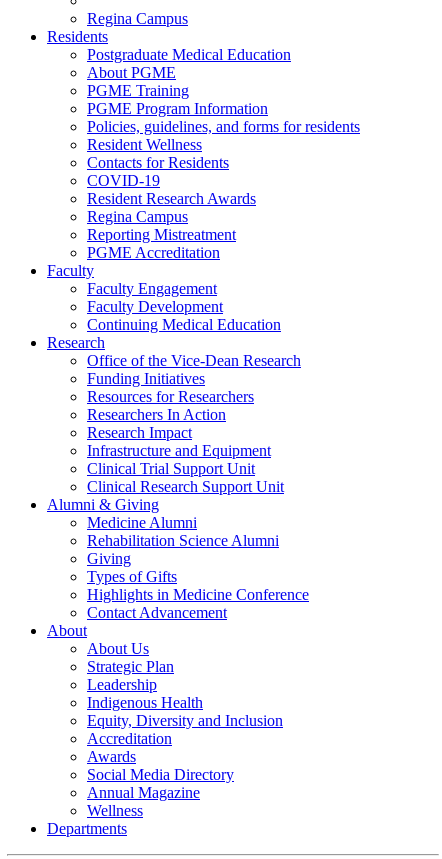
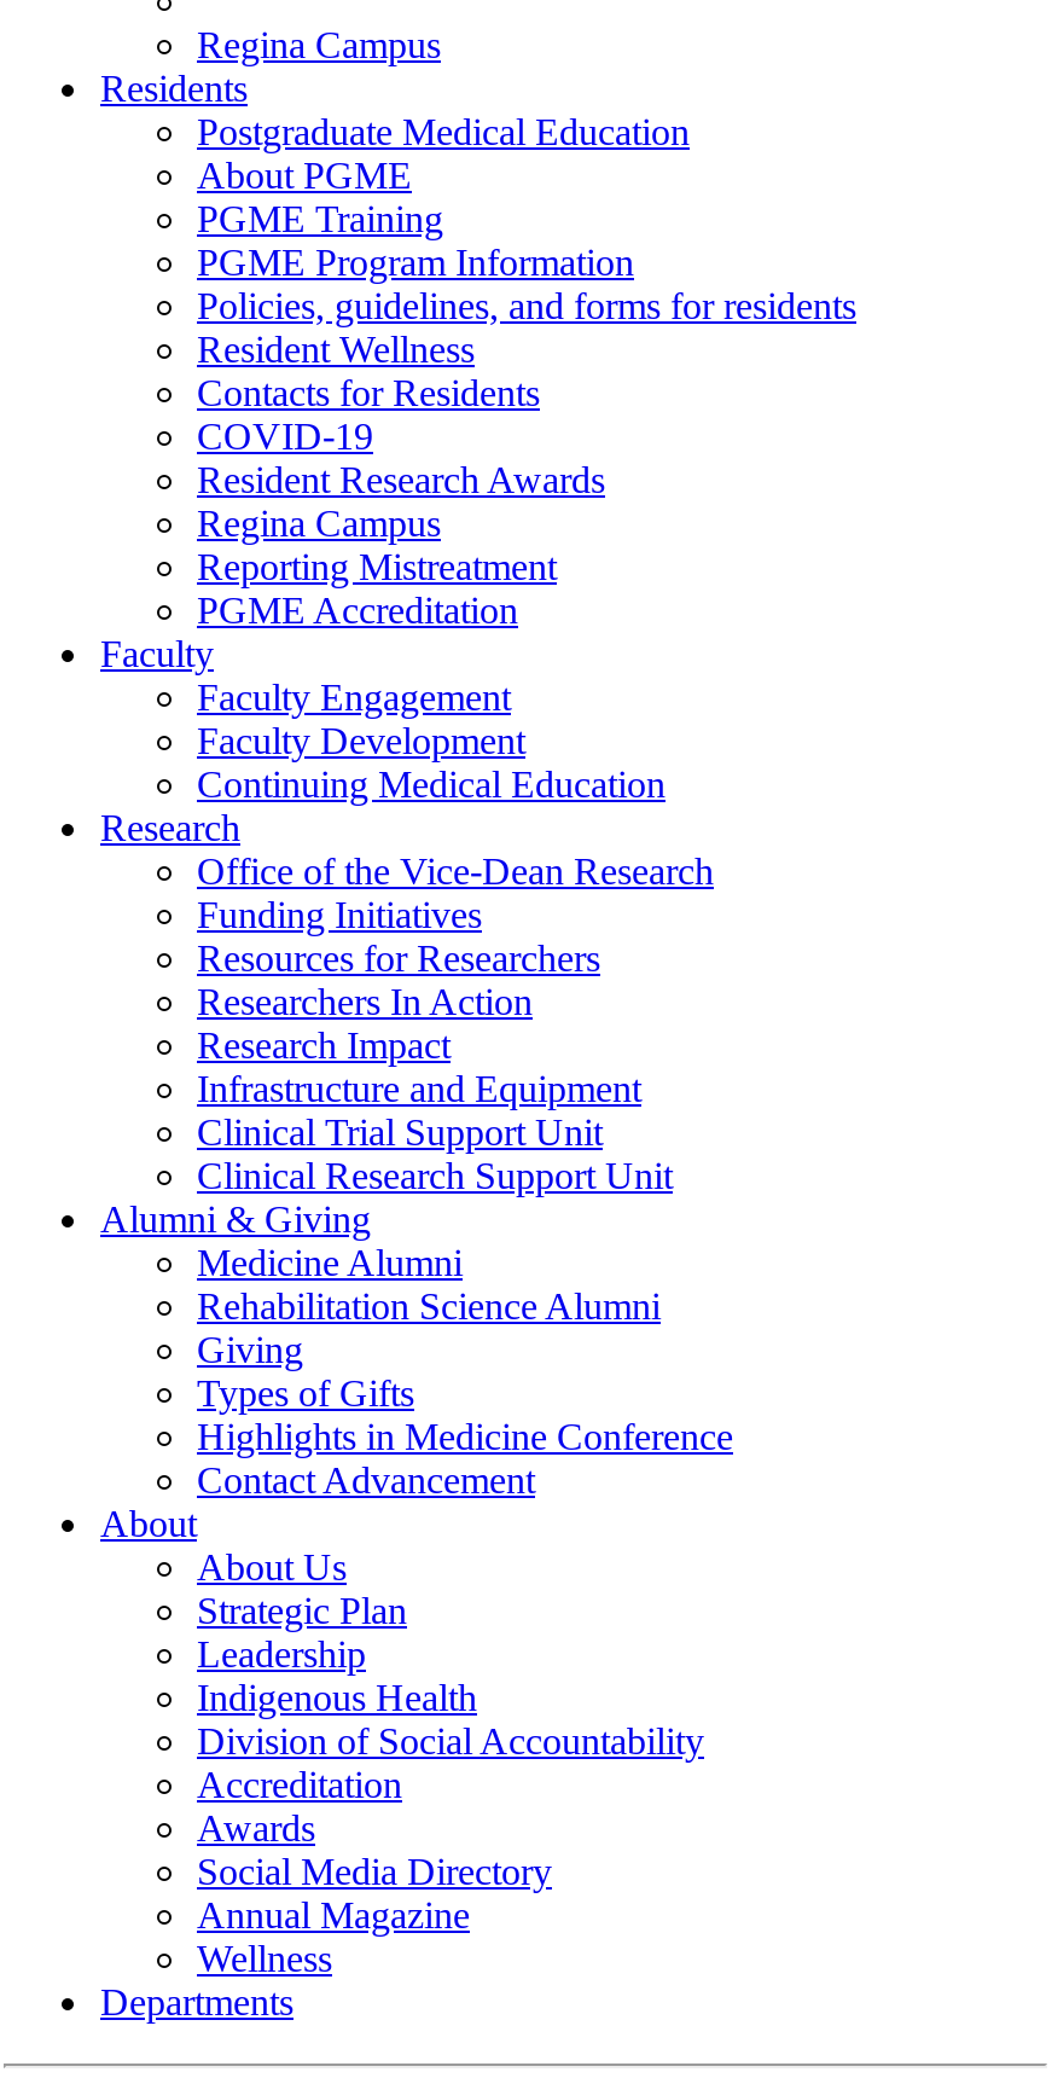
[87,712,283,729] Equity, Diversity and Inclusion -> [197,1720,704,1761] Division of Social Accountability

